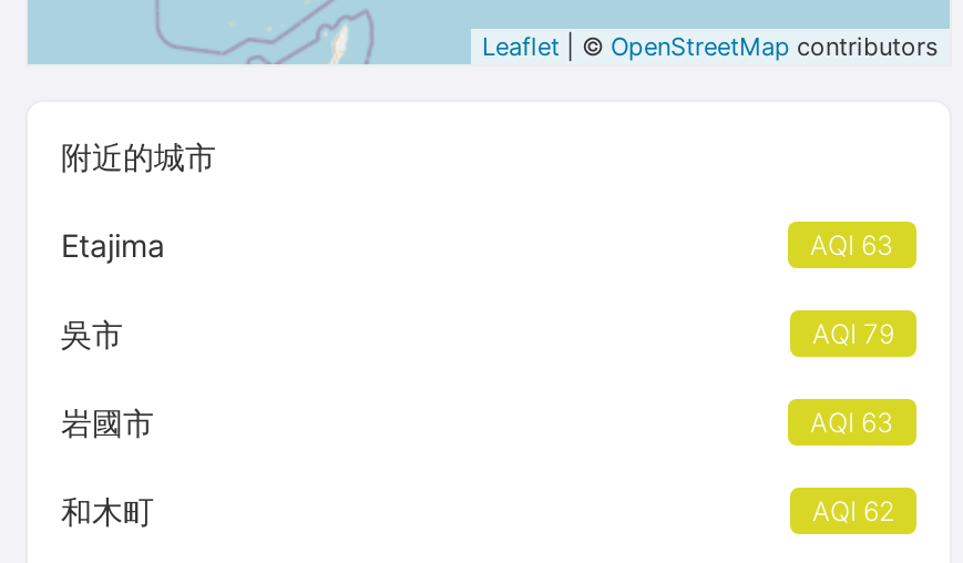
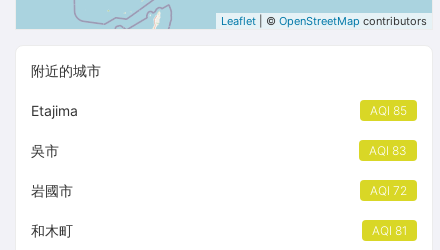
[810,228,894,262] AQI 63 -> [370,103,407,118] AQI 85
[812,317,894,350] AQI 79 -> [369,143,407,158] AQI 83
[810,406,894,439] AQI 63 -> [370,183,407,198] AQI 72
[812,494,894,528] AQI 62 -> [372,223,407,238] AQI 81

